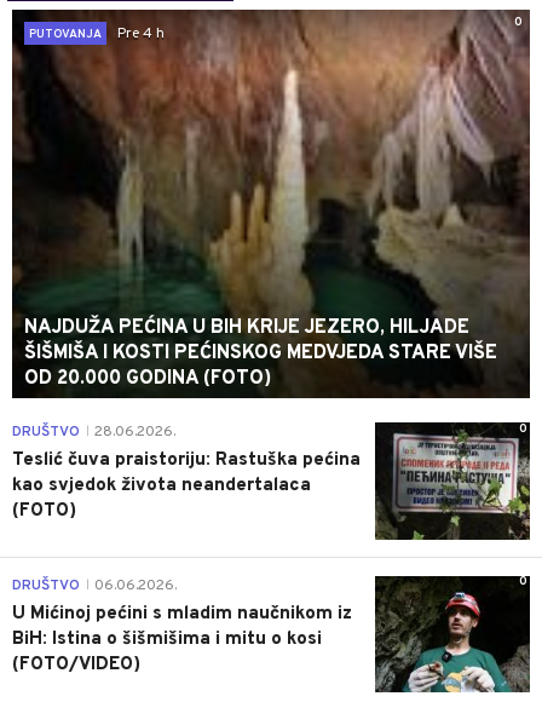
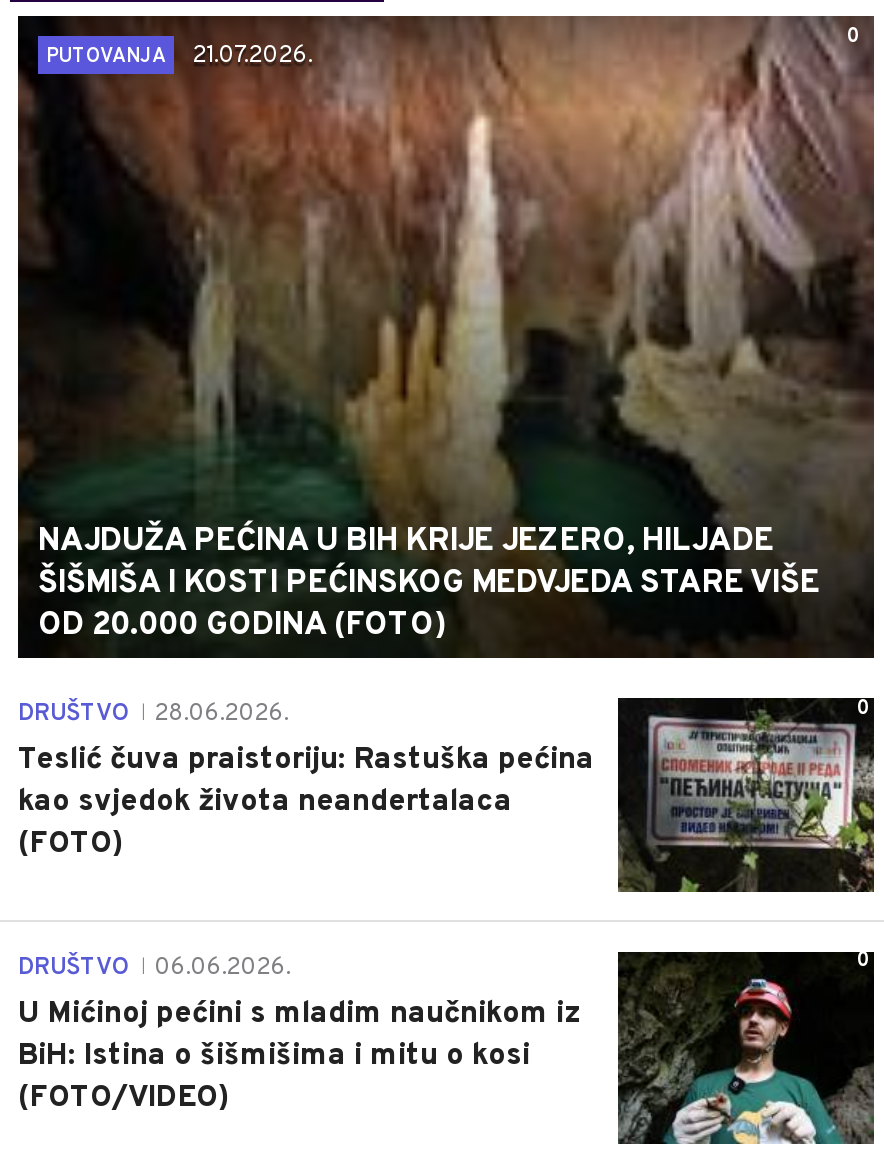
[29,24,165,43] PUTOVANJA Pre 4 h -> [46,40,312,72] PUTOVANJA 21.07.2026.

